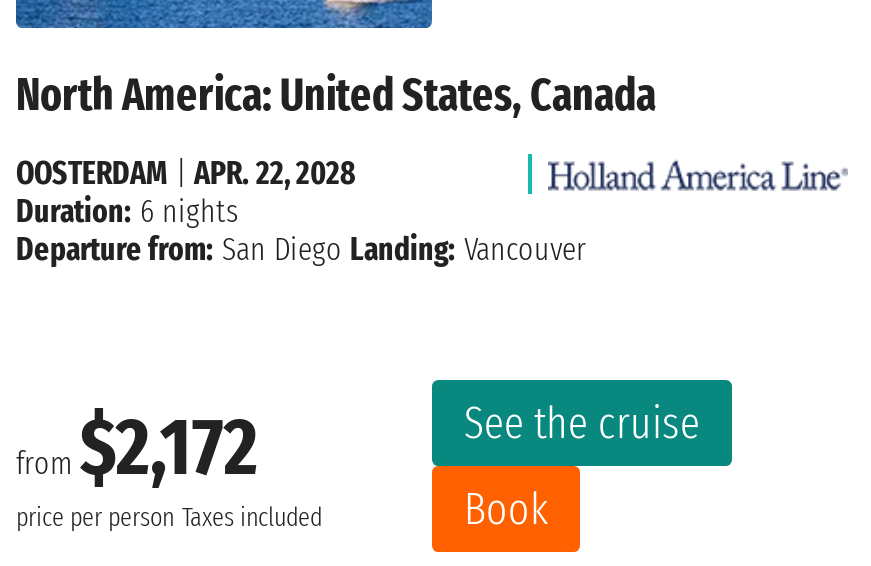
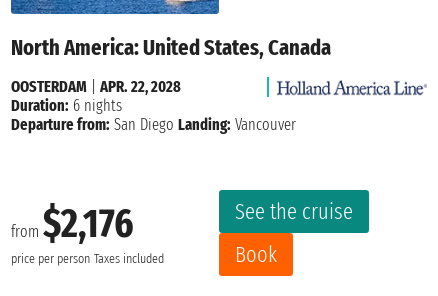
[16,399,258,495] from$2,172 -> [11,200,134,248] from$2,176

